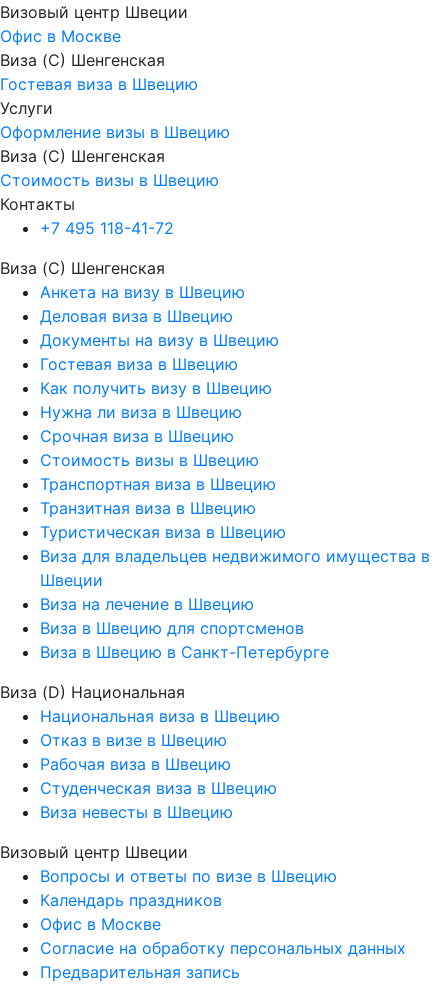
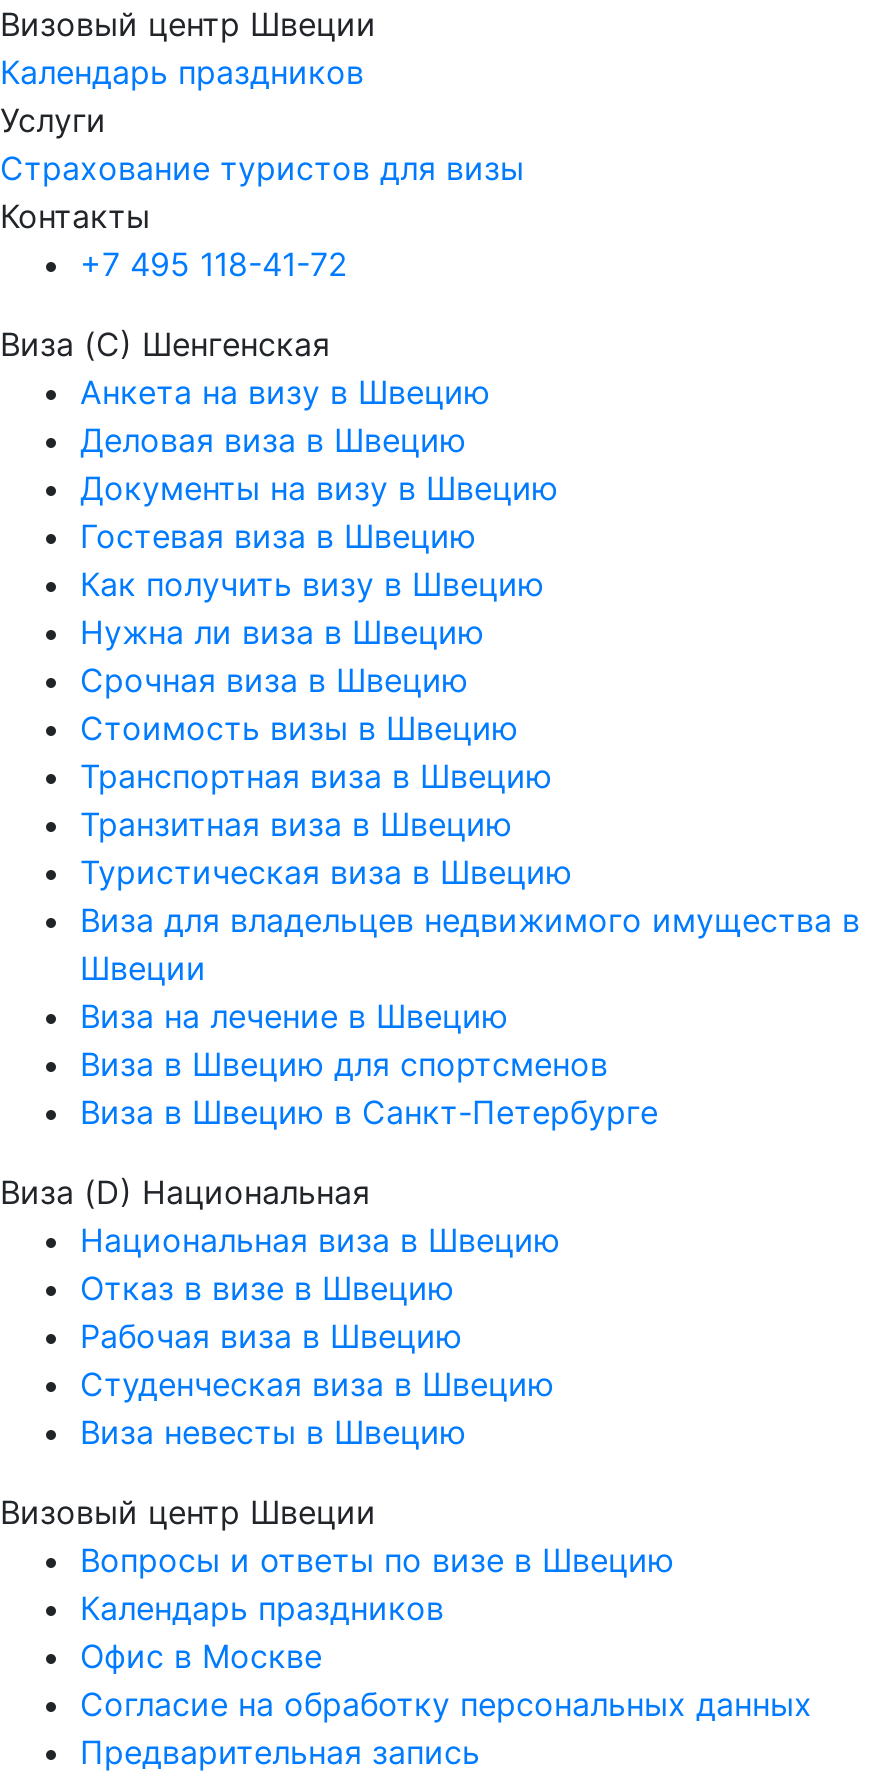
[0,26,198,94] Офис в Москве | Виза (C) Шенгенская | Гостевая виза в Швецию -> [0,52,364,92] Календарь праздников
[0,122,230,190] Оформление визы в Швецию | Виза (C) Шенгенская | Стоимость визы в Швецию -> [0,148,524,188] Страхование туристов для визы

